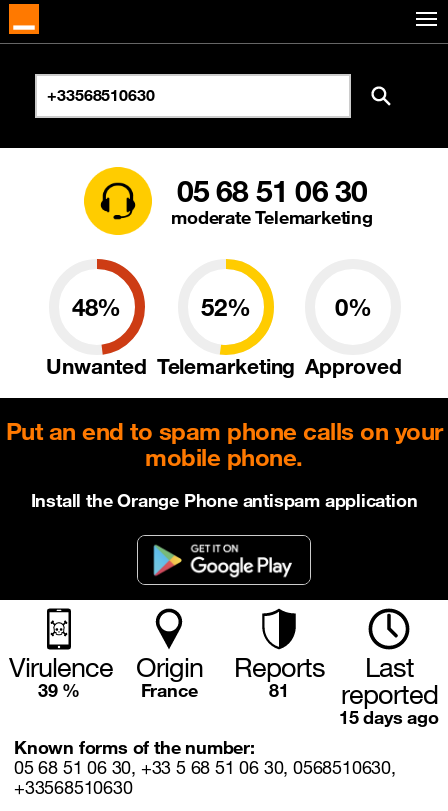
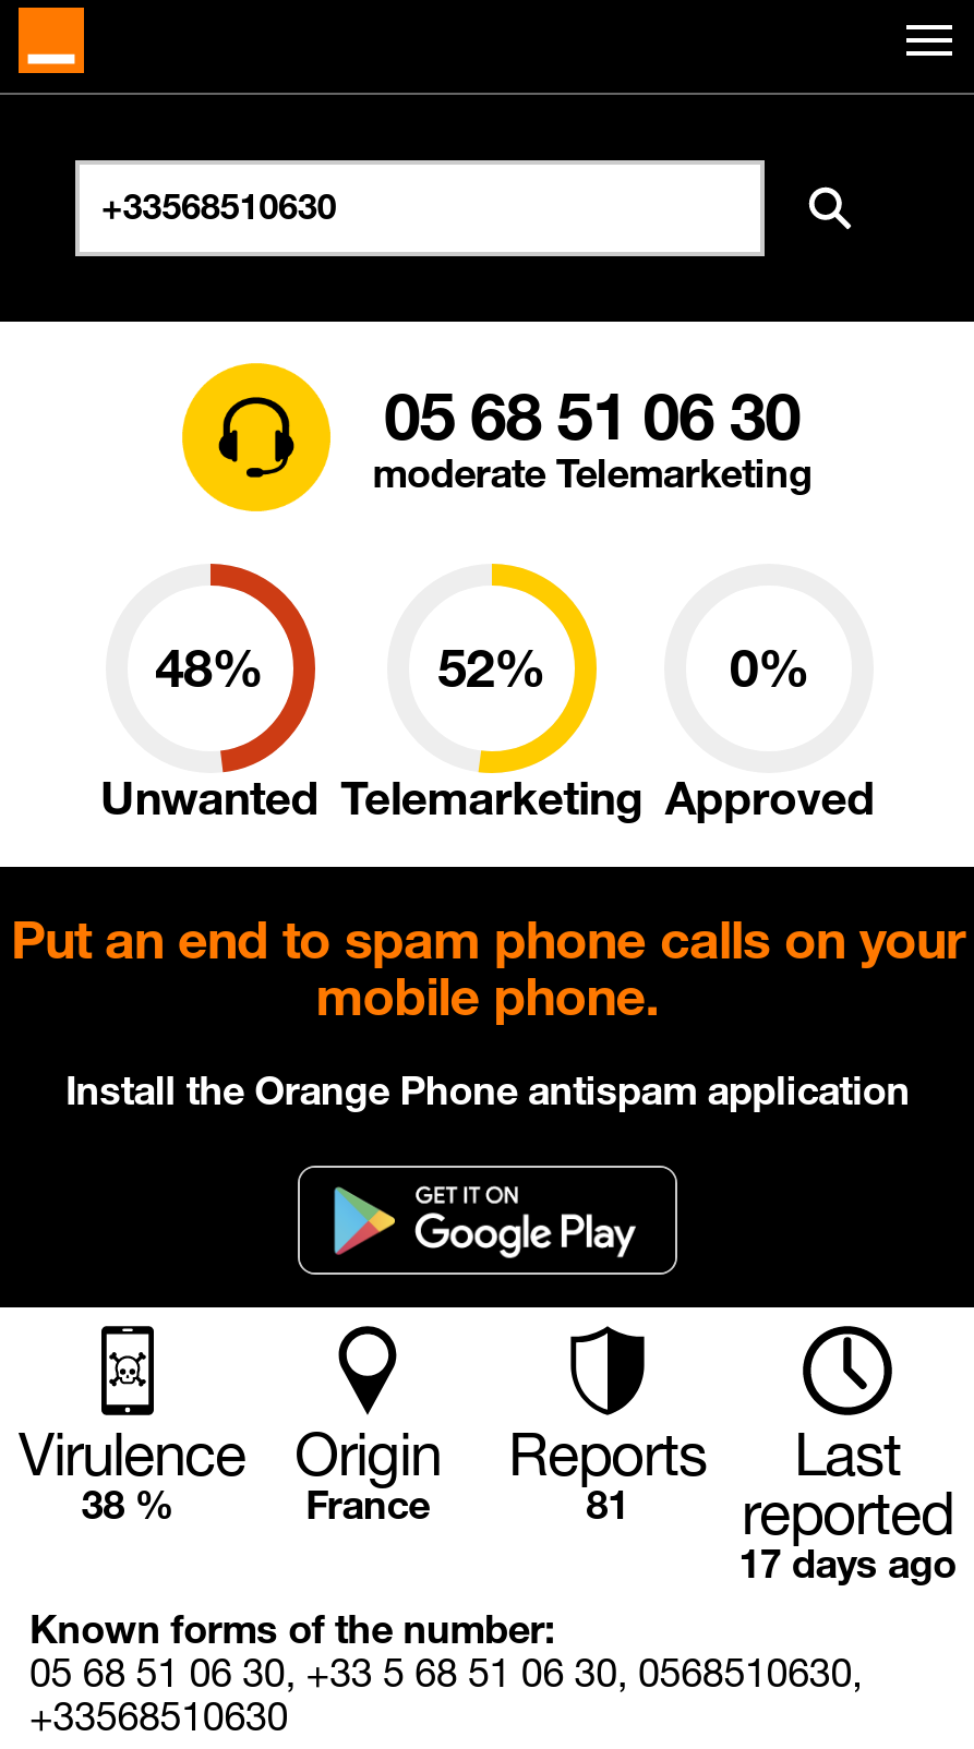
[38,679,80,701] 39 % -> [82,1480,174,1528] 38 %
[339,706,439,728] 15 days ago -> [739,1539,956,1587] 17 days ago

